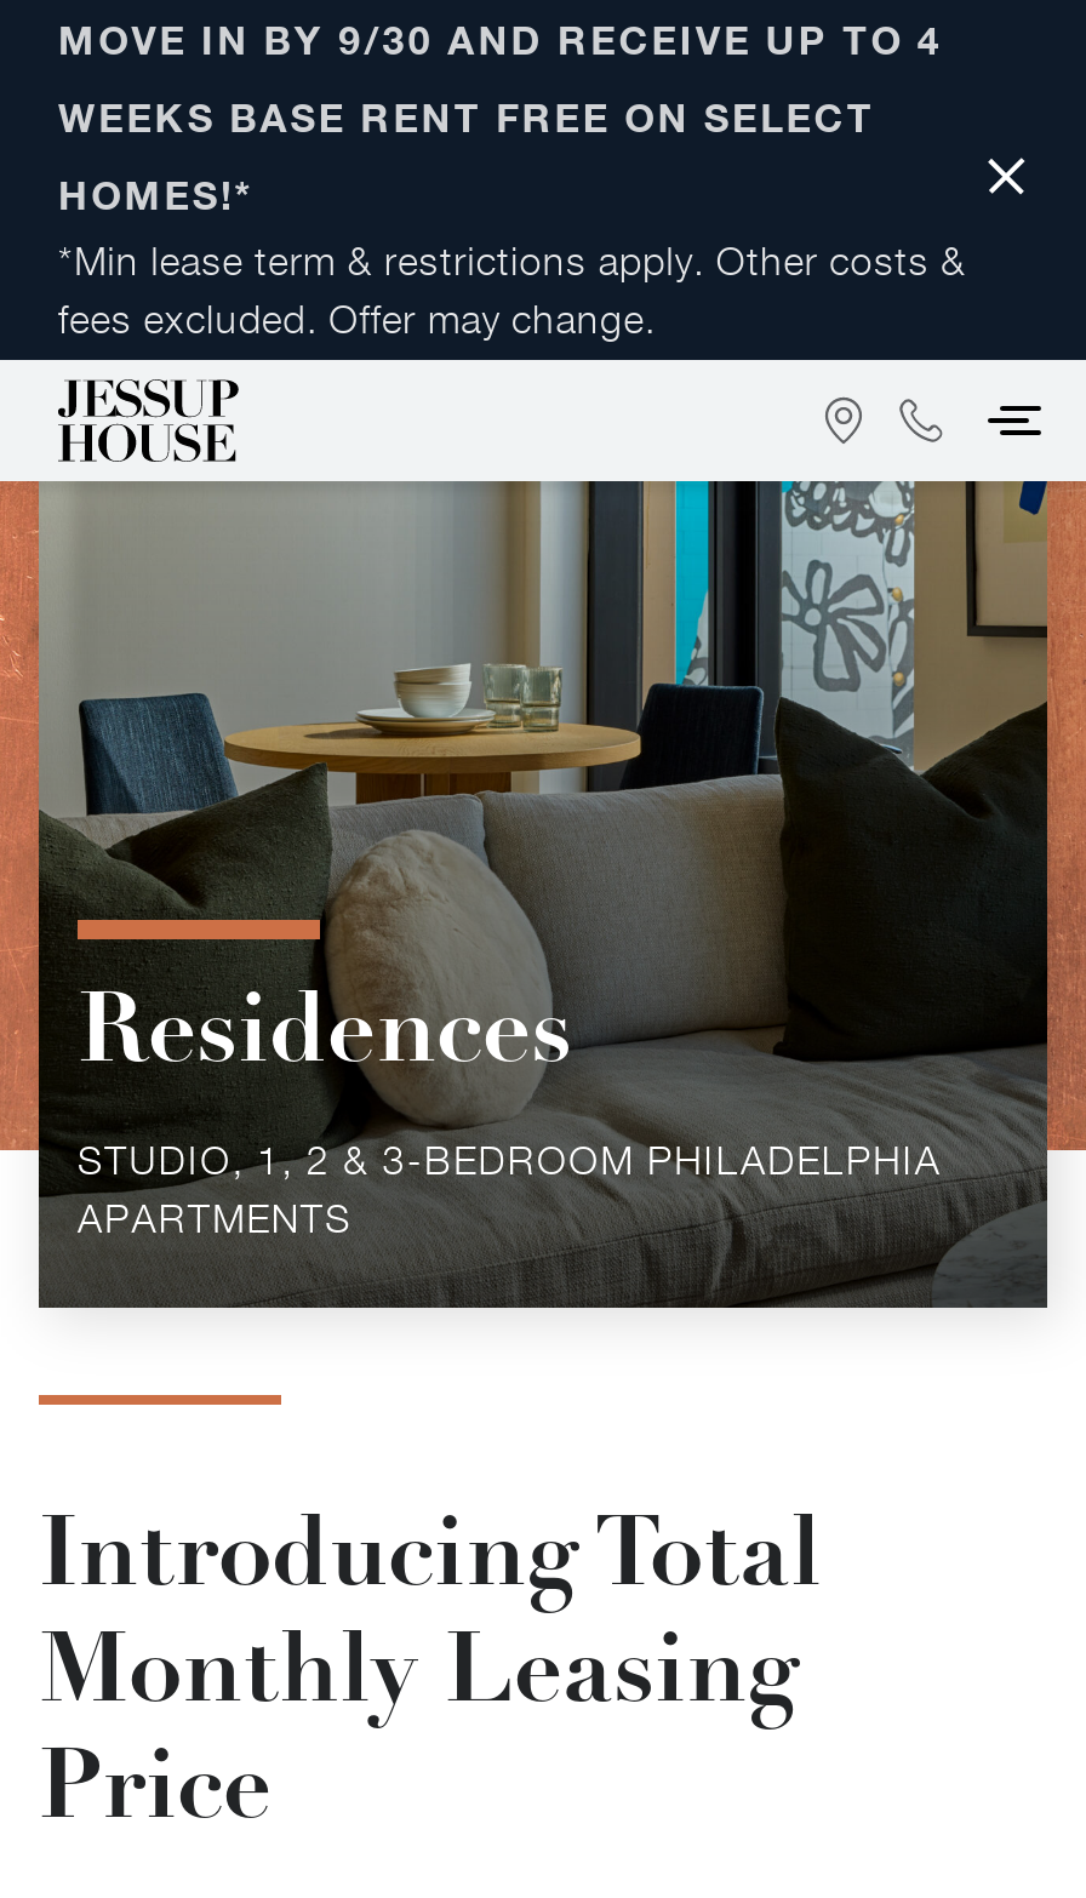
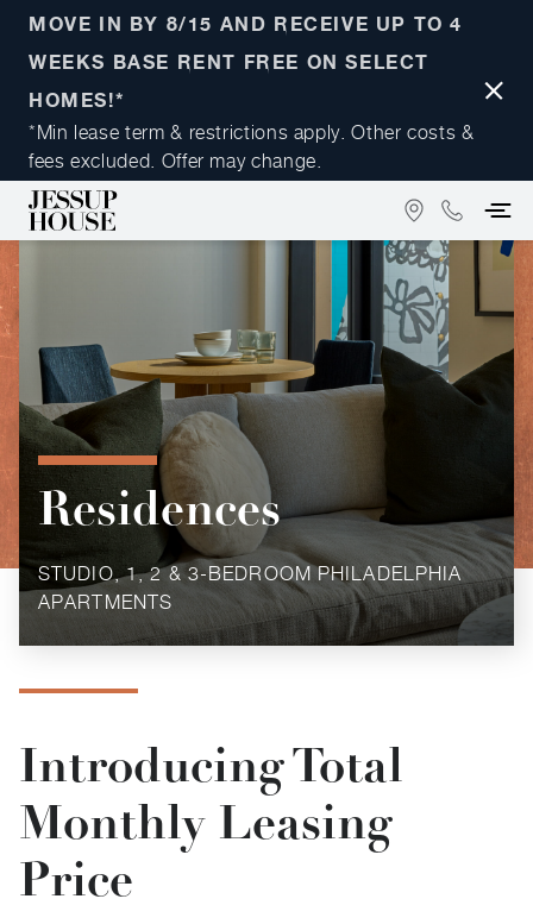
[58,16,943,64] MOVE IN BY 9/30 AND RECEIVE UP TO 4 -> [29,12,463,36] MOVE IN BY 8/15 AND RECEIVE UP TO 4

